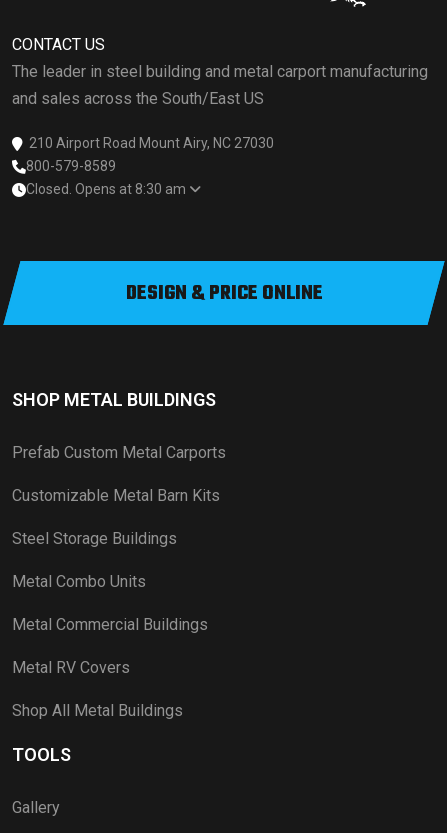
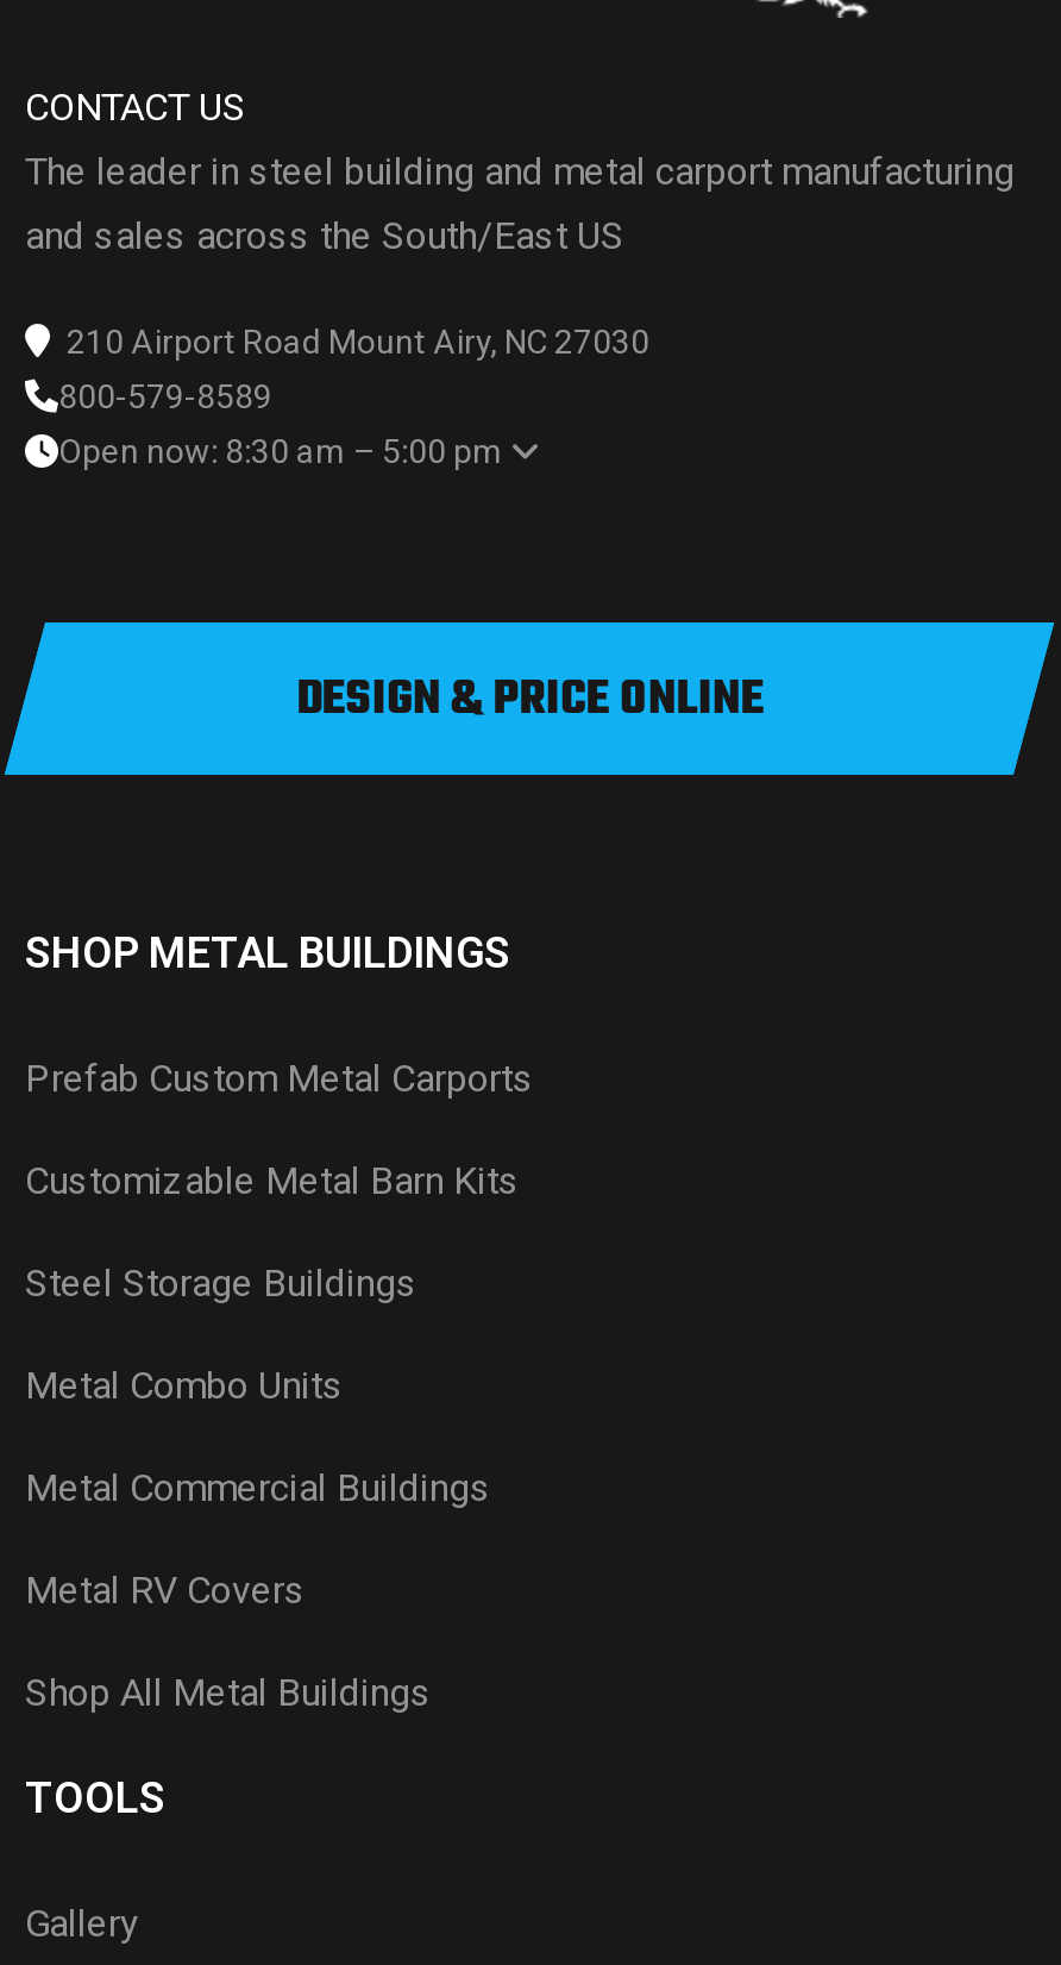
[26,181,189,197] Closed. Opens at 8:30 am -> [58,431,510,469] Open now: 8:30 am – 5:00 pm

